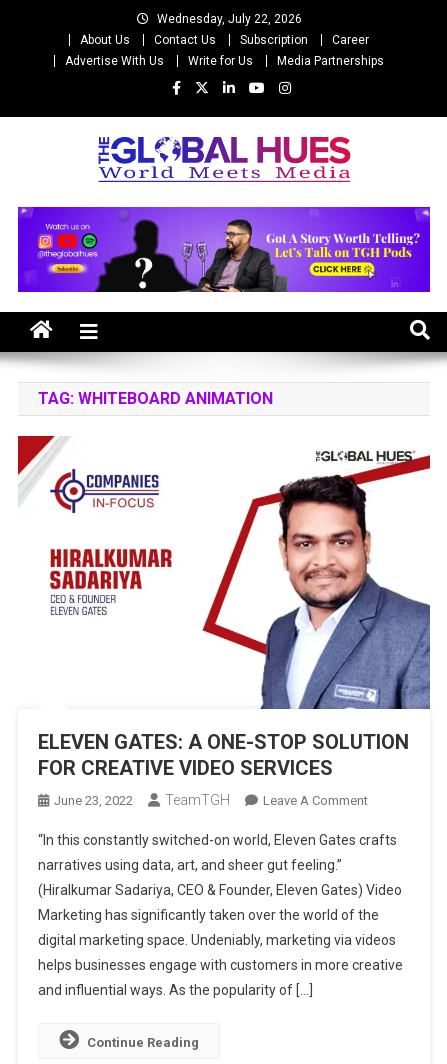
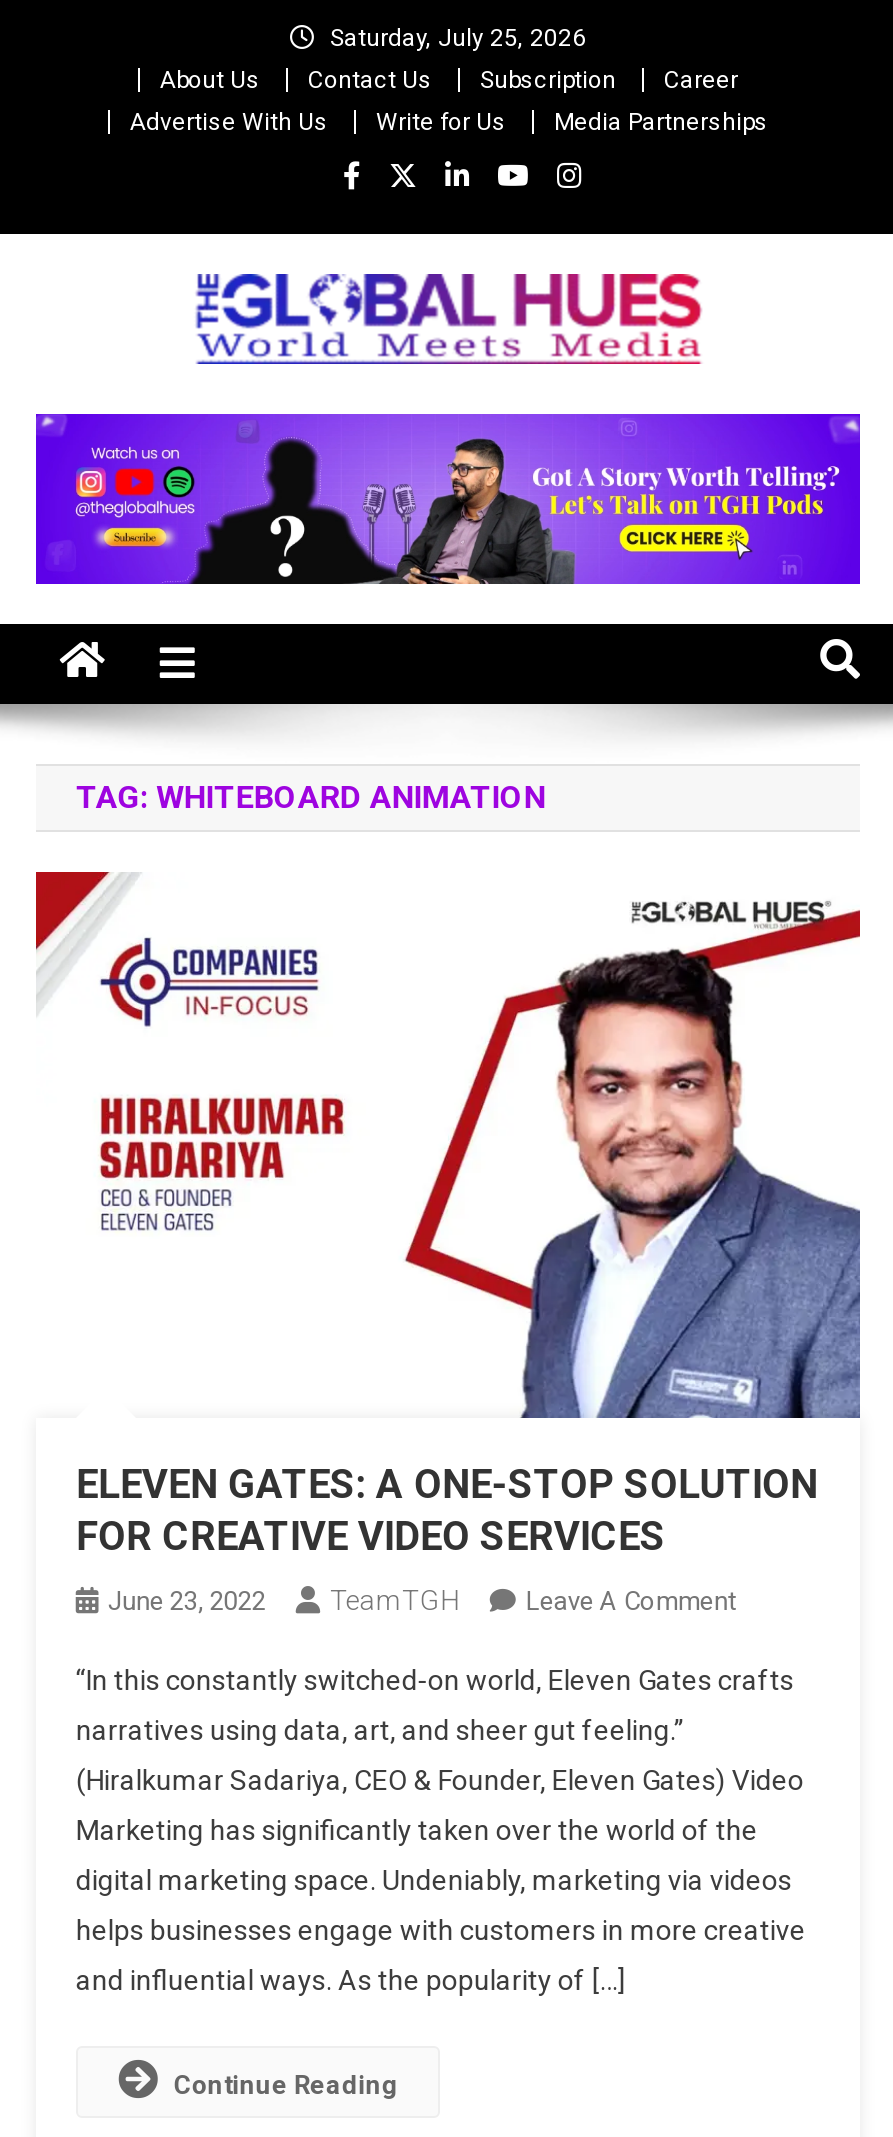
[156,12,301,26] Wednesday, July 22, 2026 -> [330,24,586,52] Saturday, July 25, 2026

